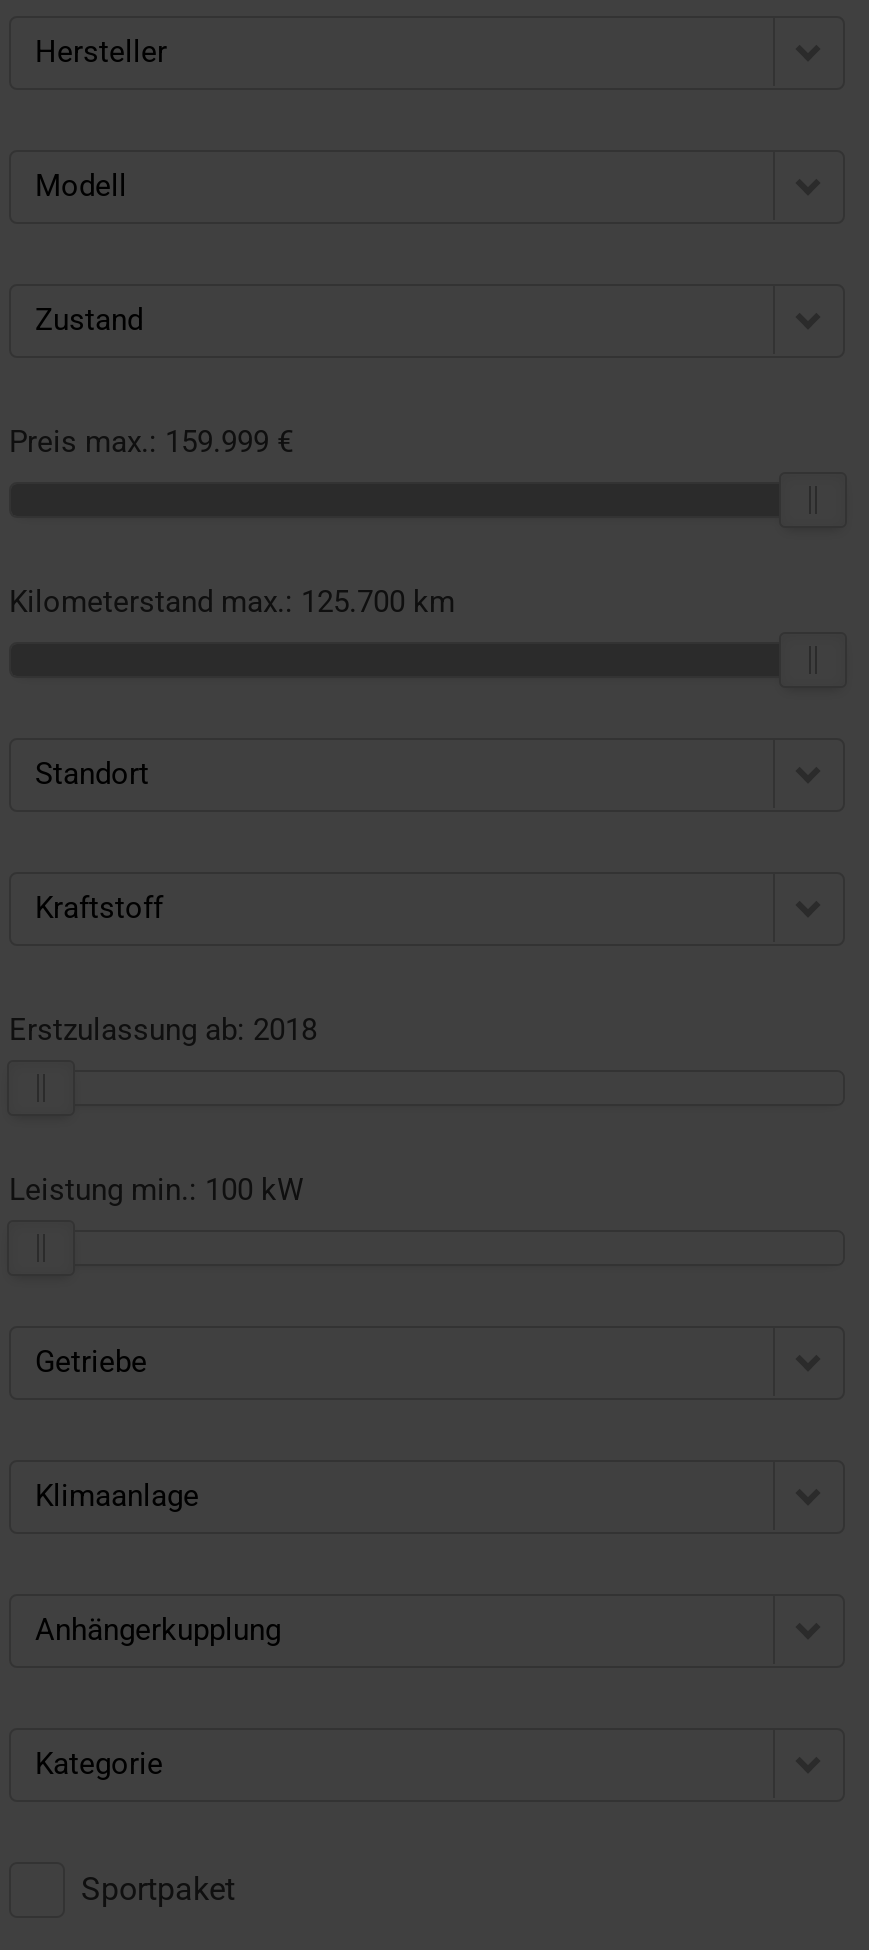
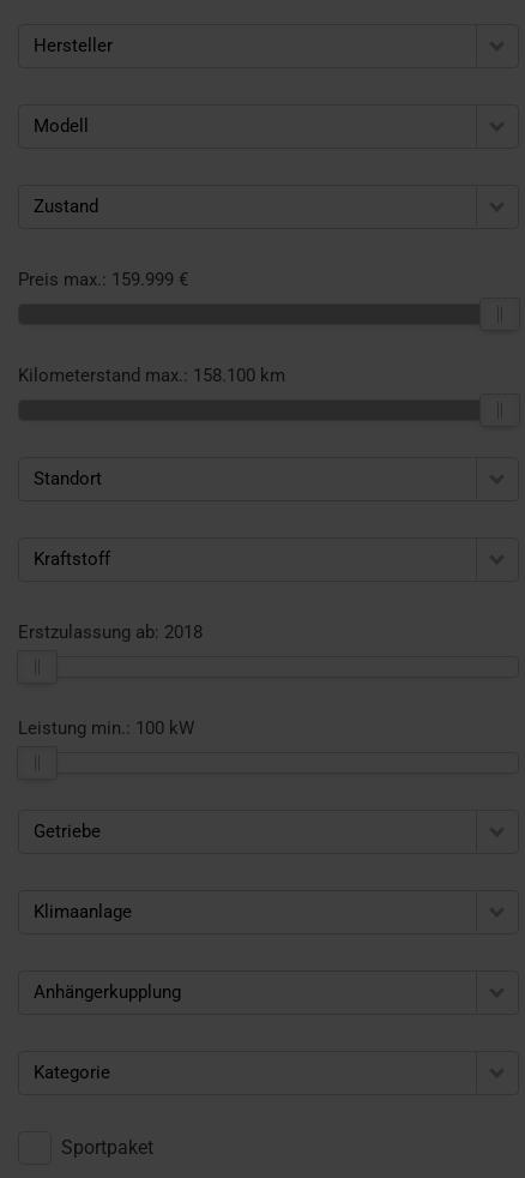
[9,584,455,620] Kilometerstand max.: 125.700 km -> [18,365,285,386] Kilometerstand max.: 158.100 km

